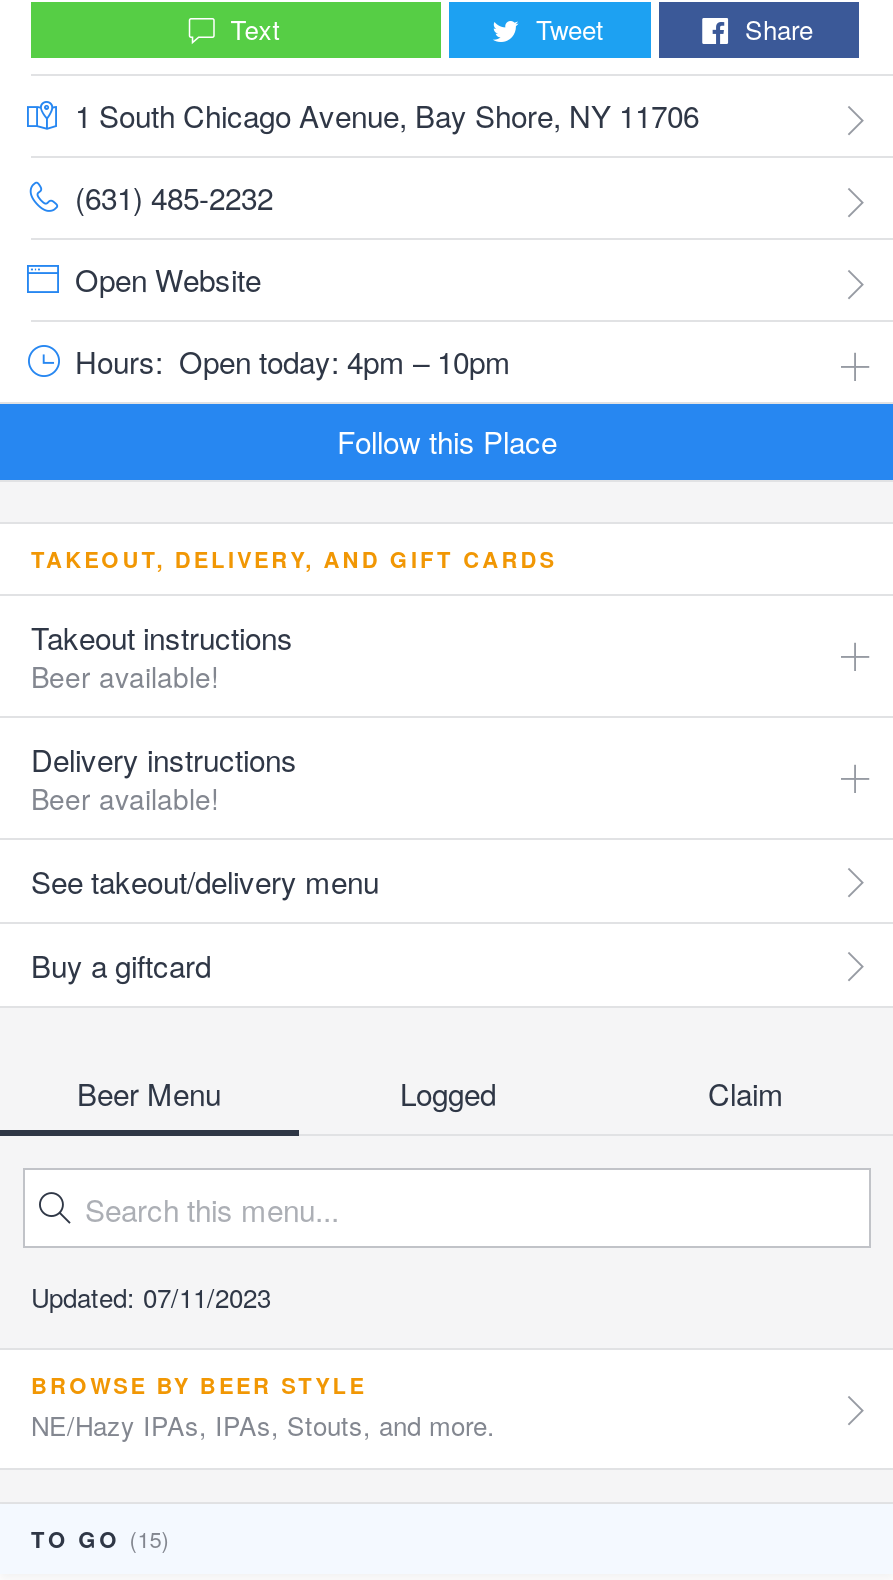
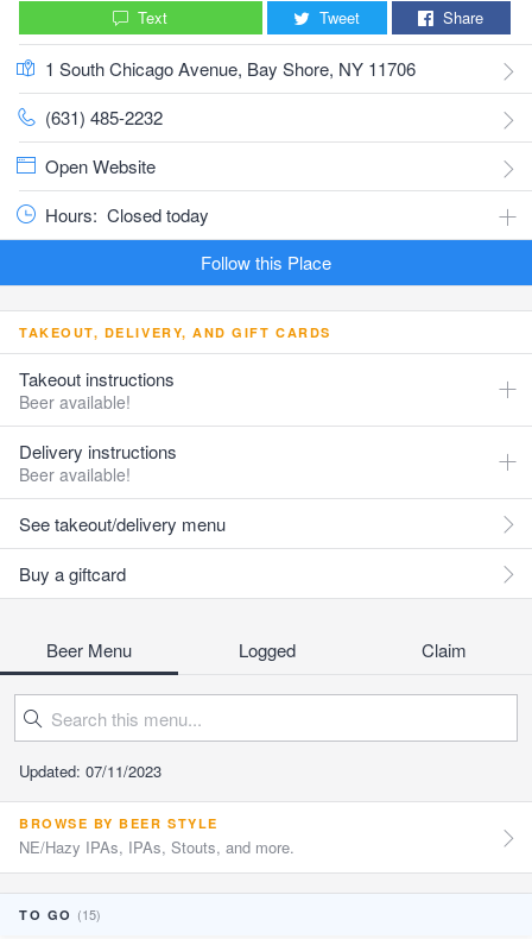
[75,340,511,382] Hours: Open today: 4pm – 10pm -> [45,202,209,227] Hours: Closed today

